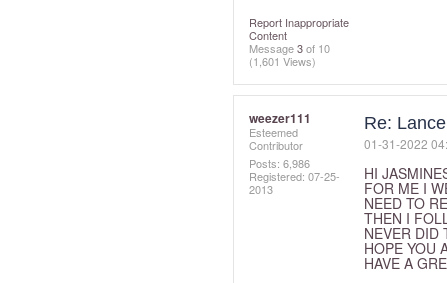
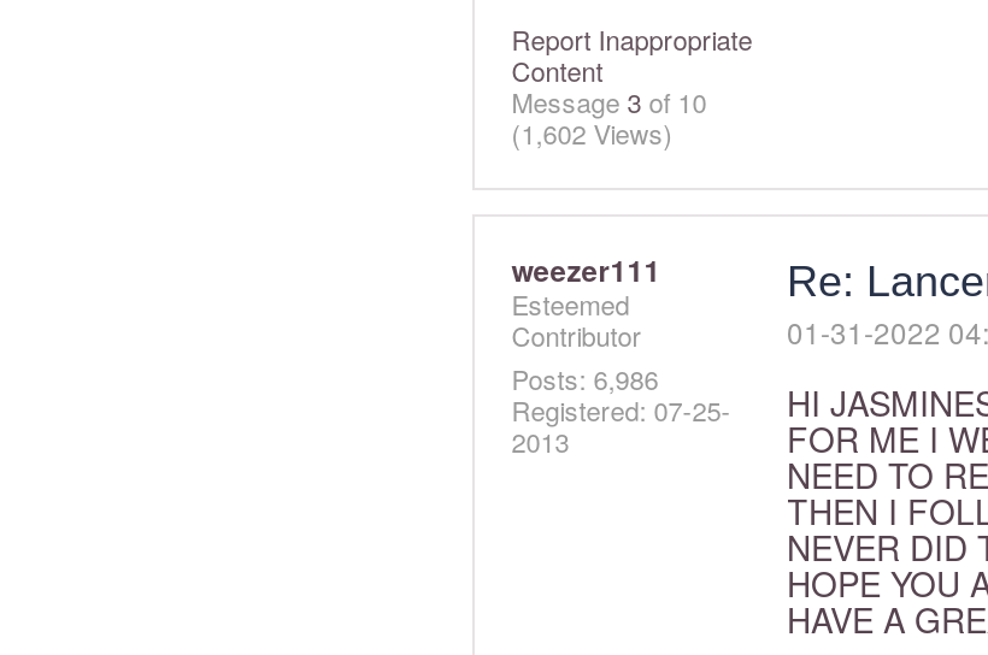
[249,53,316,69] (1,601 Views) -> [511,113,673,152] (1,602 Views)

